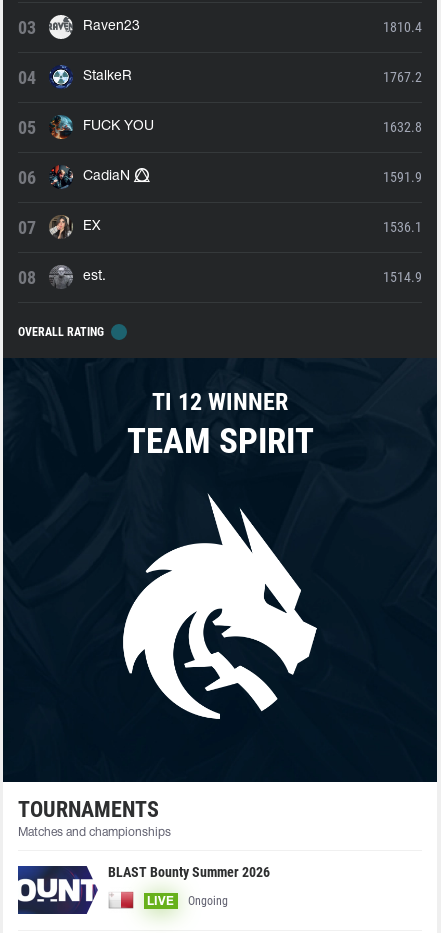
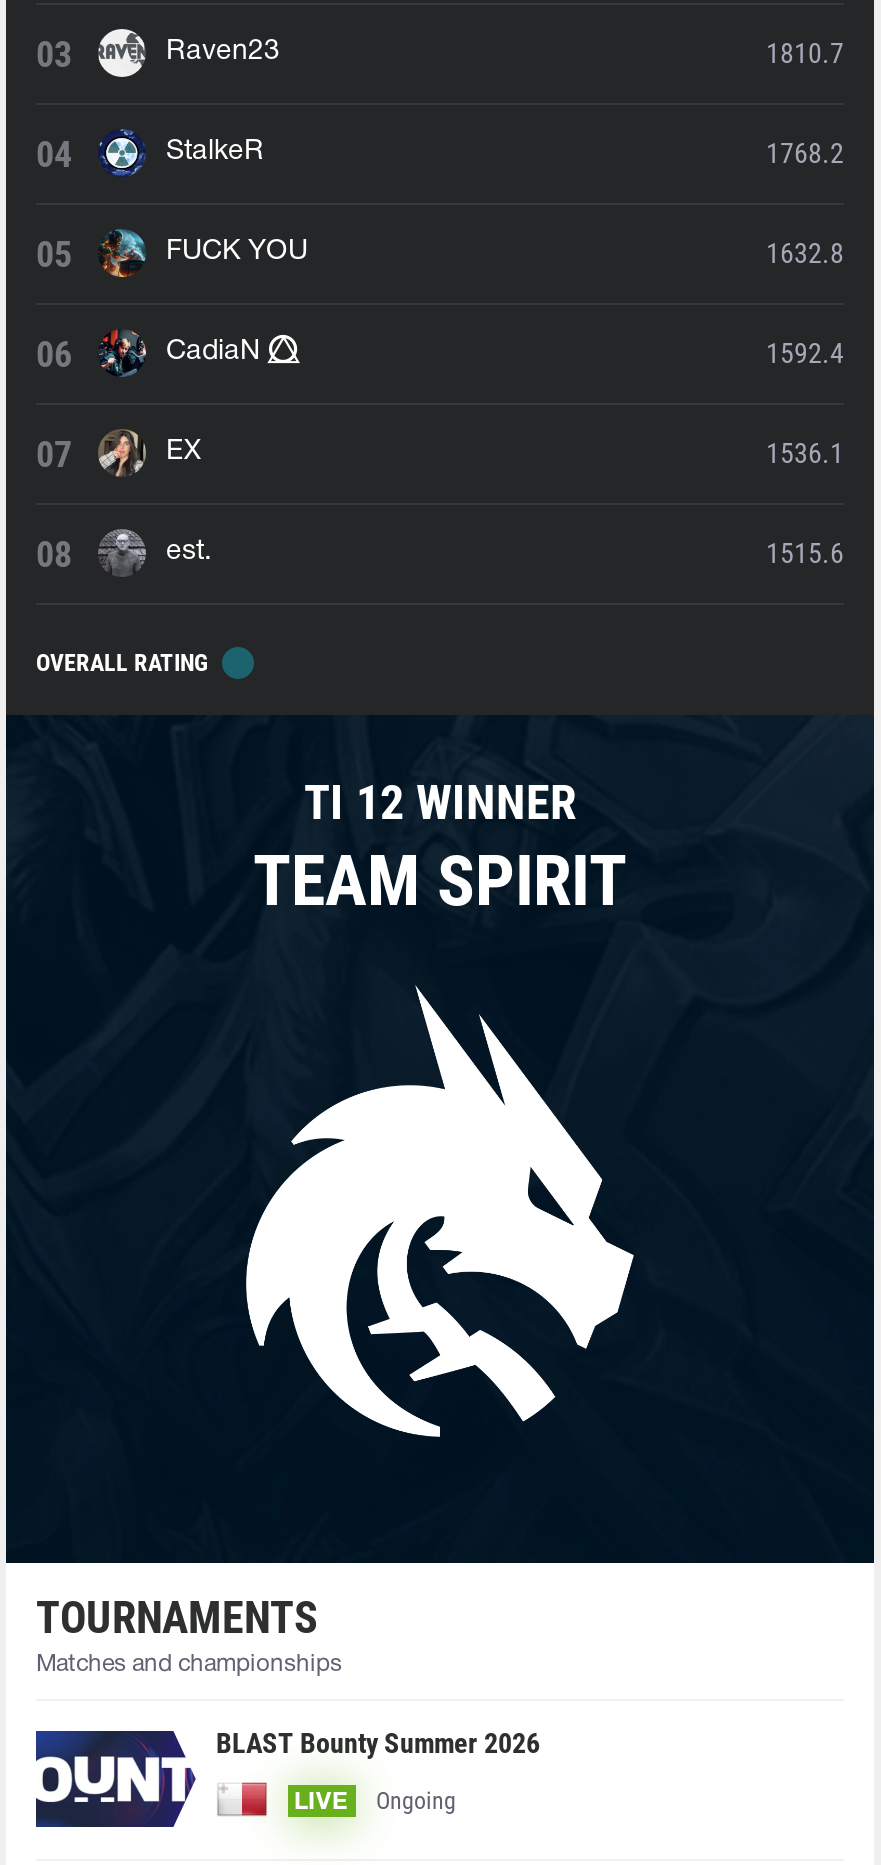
[383,19,422,35] 1810.4 -> [766,37,844,69] 1810.7
[383,69,422,85] 1767.2 -> [766,137,844,169] 1768.2
[383,169,422,185] 1591.9 -> [766,337,844,369] 1592.4
[383,269,422,285] 1514.9 -> [766,537,844,569] 1515.6

